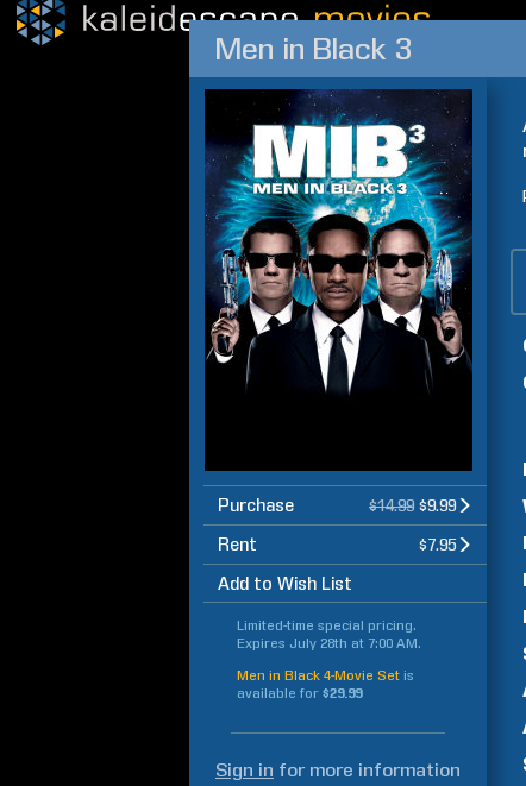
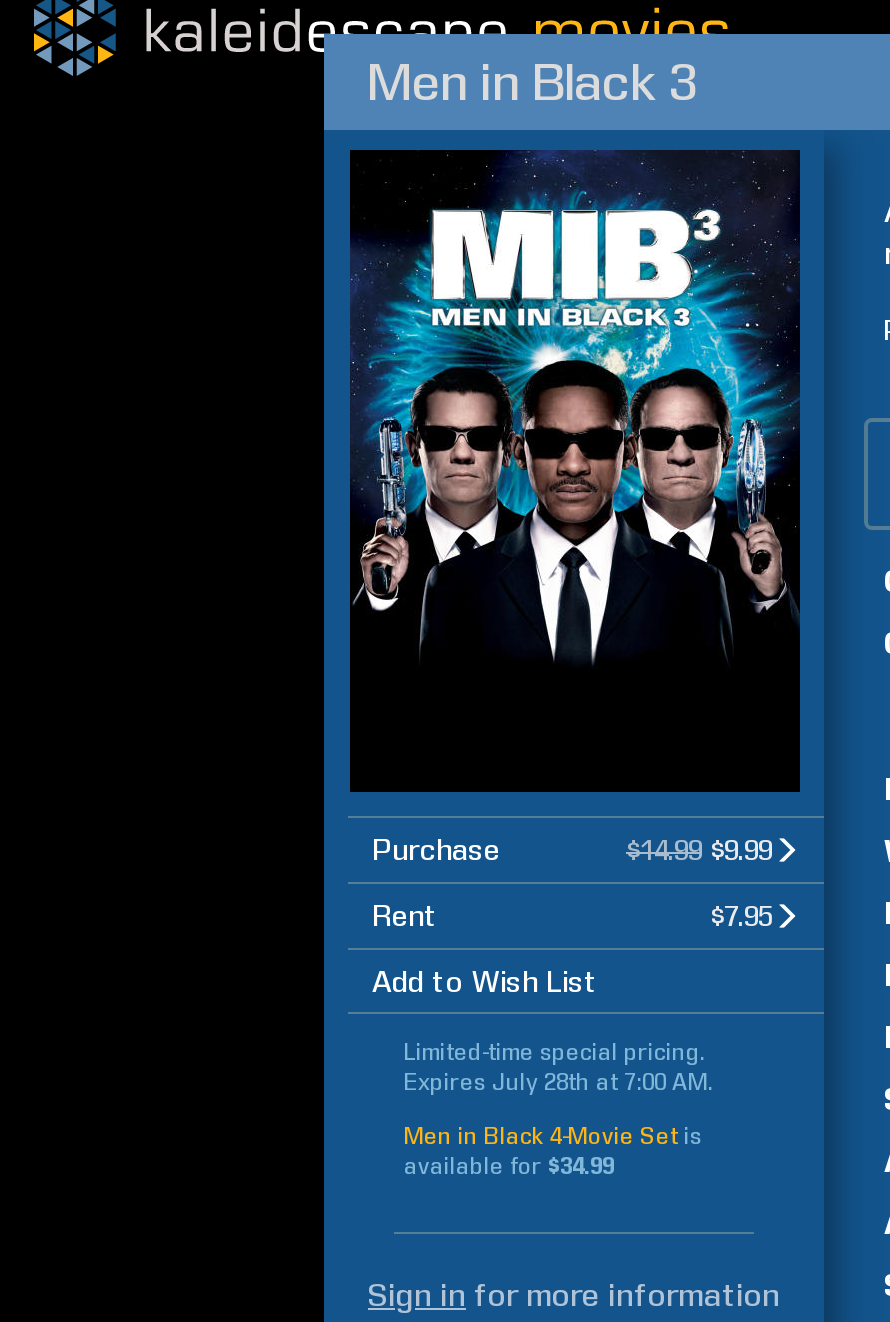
[237,685,362,702] available for $29.99 -> [404,1152,614,1180] available for $34.99

